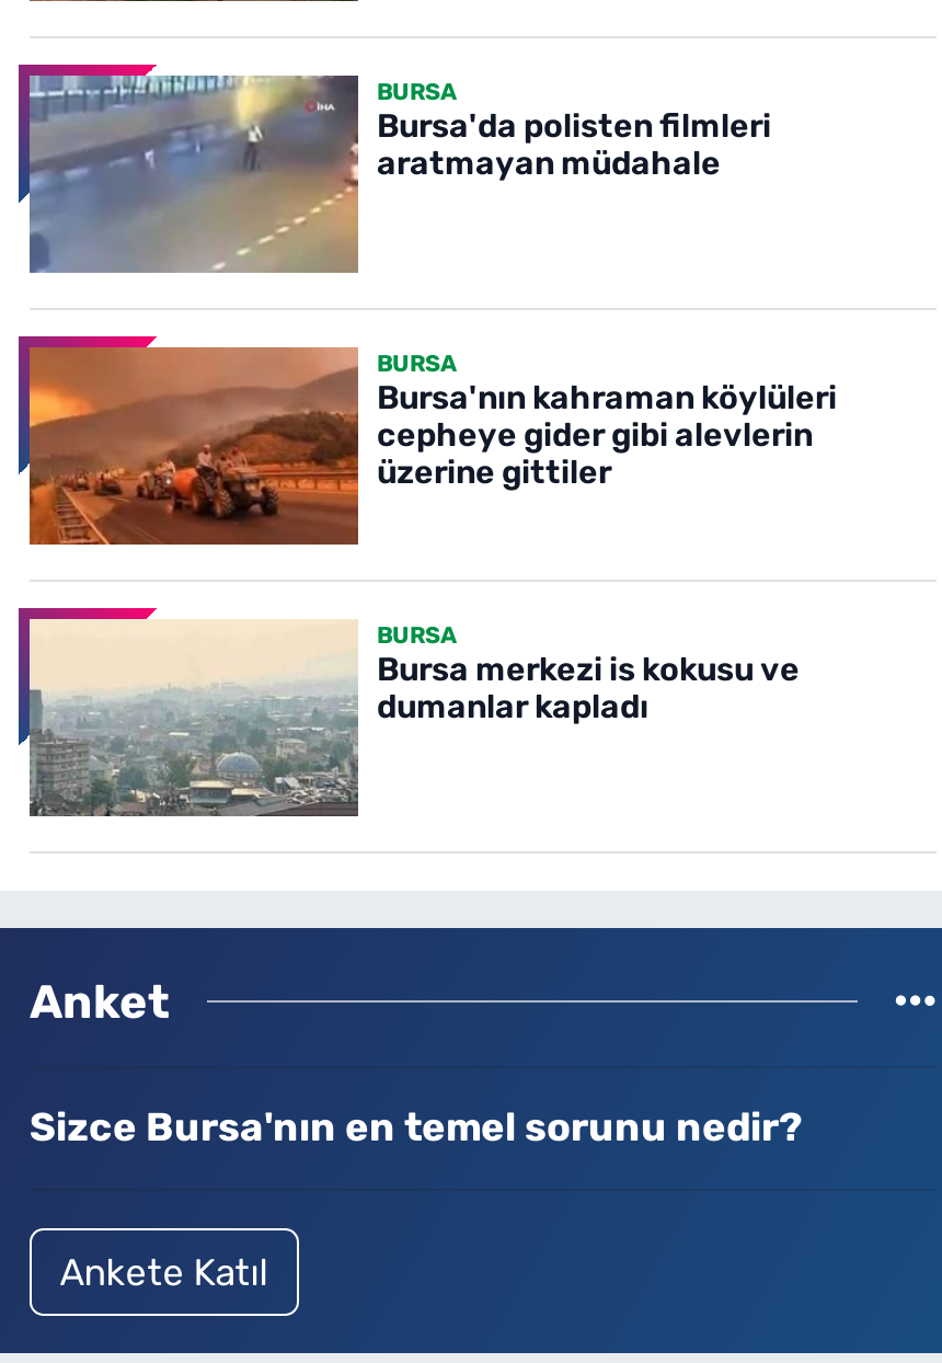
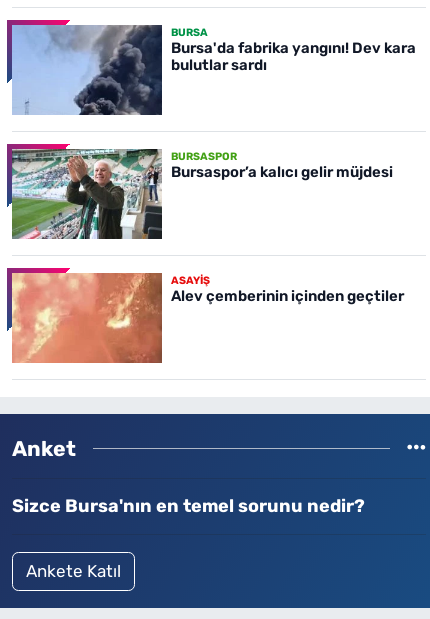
[23,61,771,274] [image] | Bursa'da polisten filmleri | aratmayan müdahale -> [11,19,415,115] [image] | Bursa'da fabrika yangını! Dev kara | bulutlar sardı
[23,333,837,548] [image] | BURSA | Bursa'nın kahraman köylüleri | cepheye gider gibi alevlerin | üzerine gittiler -> [11,143,392,240] [image] | BURSASPOR | Bursaspor’a kalıcı gelir müjdesi
[23,605,800,817] [image] | BURSA | Bursa merkezi is kokusu ve | dumanlar kapladı -> [11,267,403,364] [image] | ASAYİŞ | Alev çemberinin içinden geçtiler

